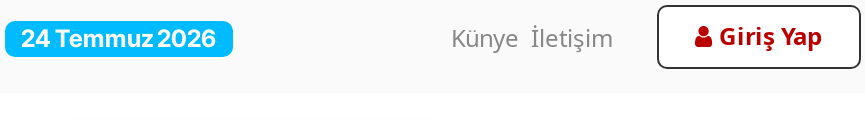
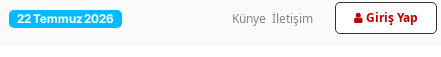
[21,23,217,53] 24 Temmuz 2026 -> [17,11,114,26] 22 Temmuz 2026

